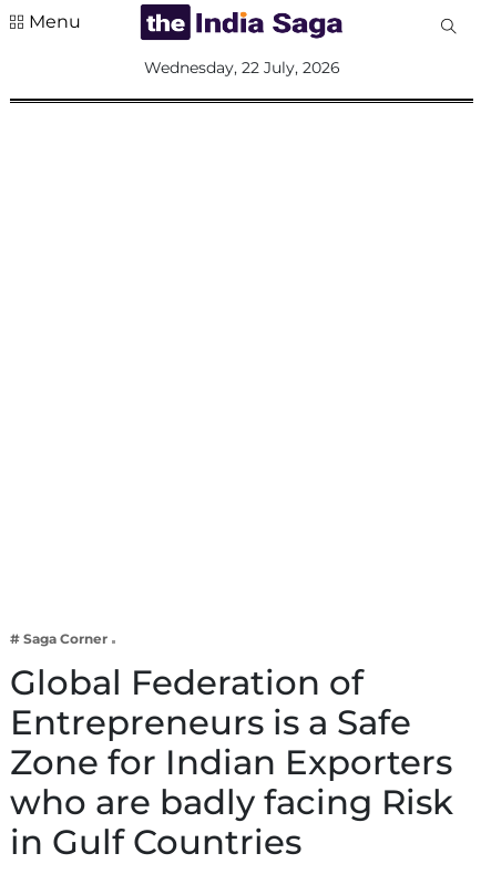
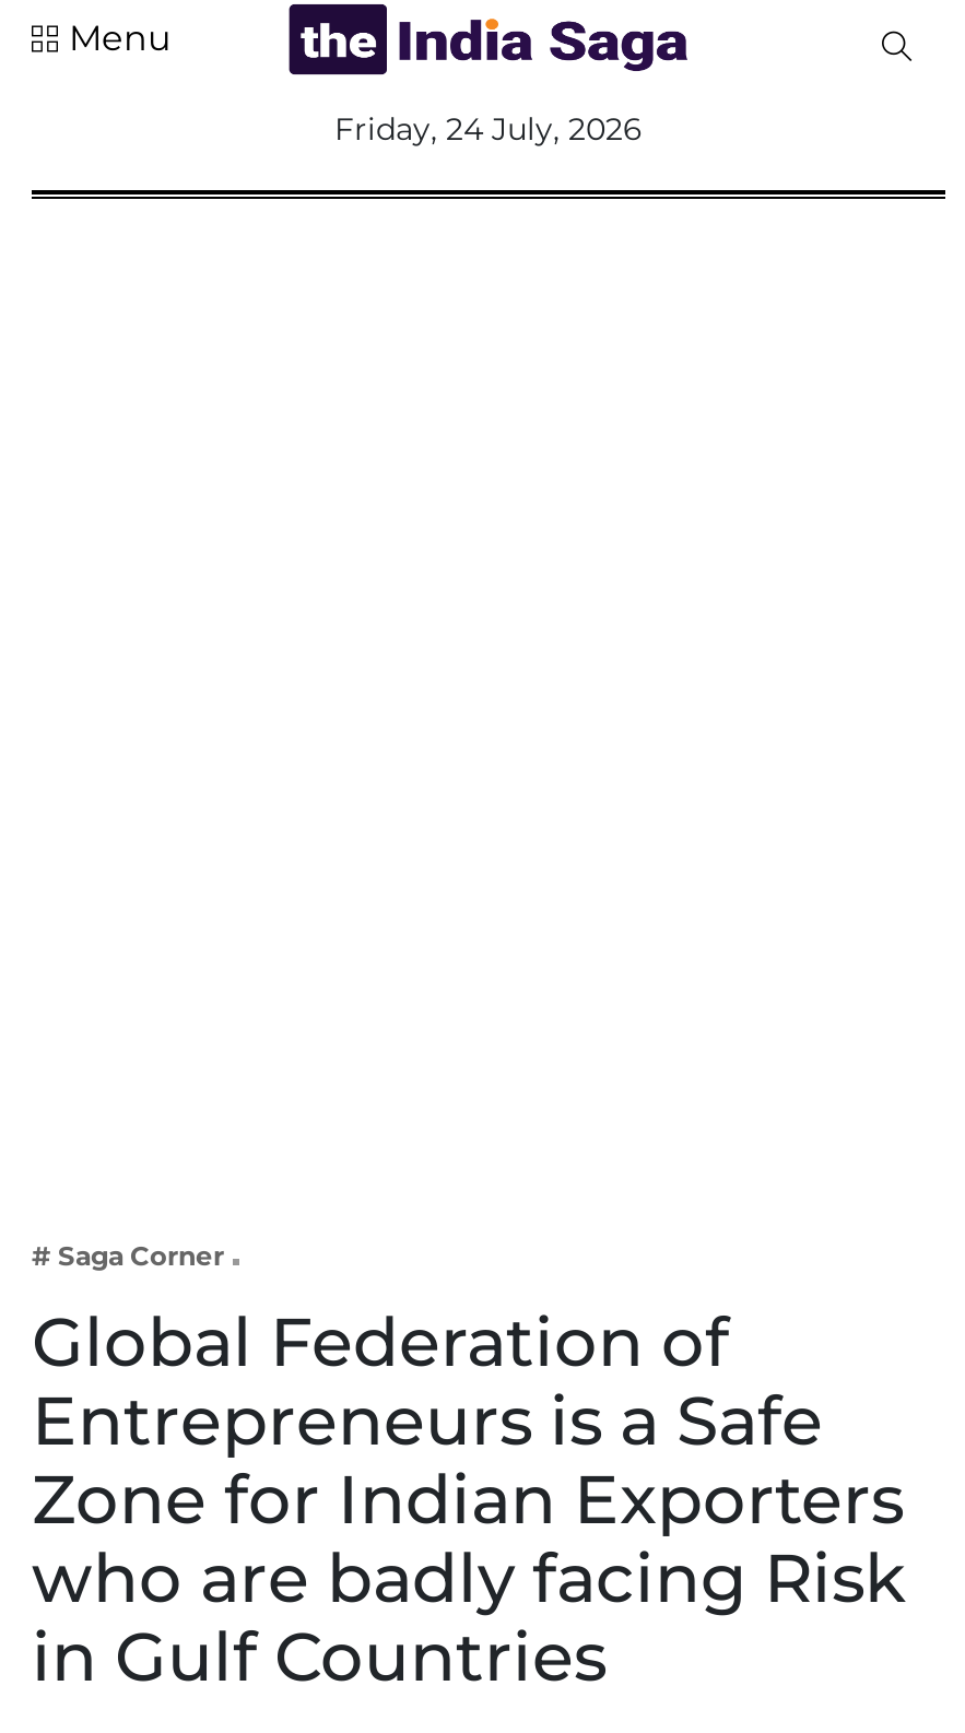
[144,58,340,78] Wednesday, 22 July, 2026 -> [334,109,643,149] Friday, 24 July, 2026

